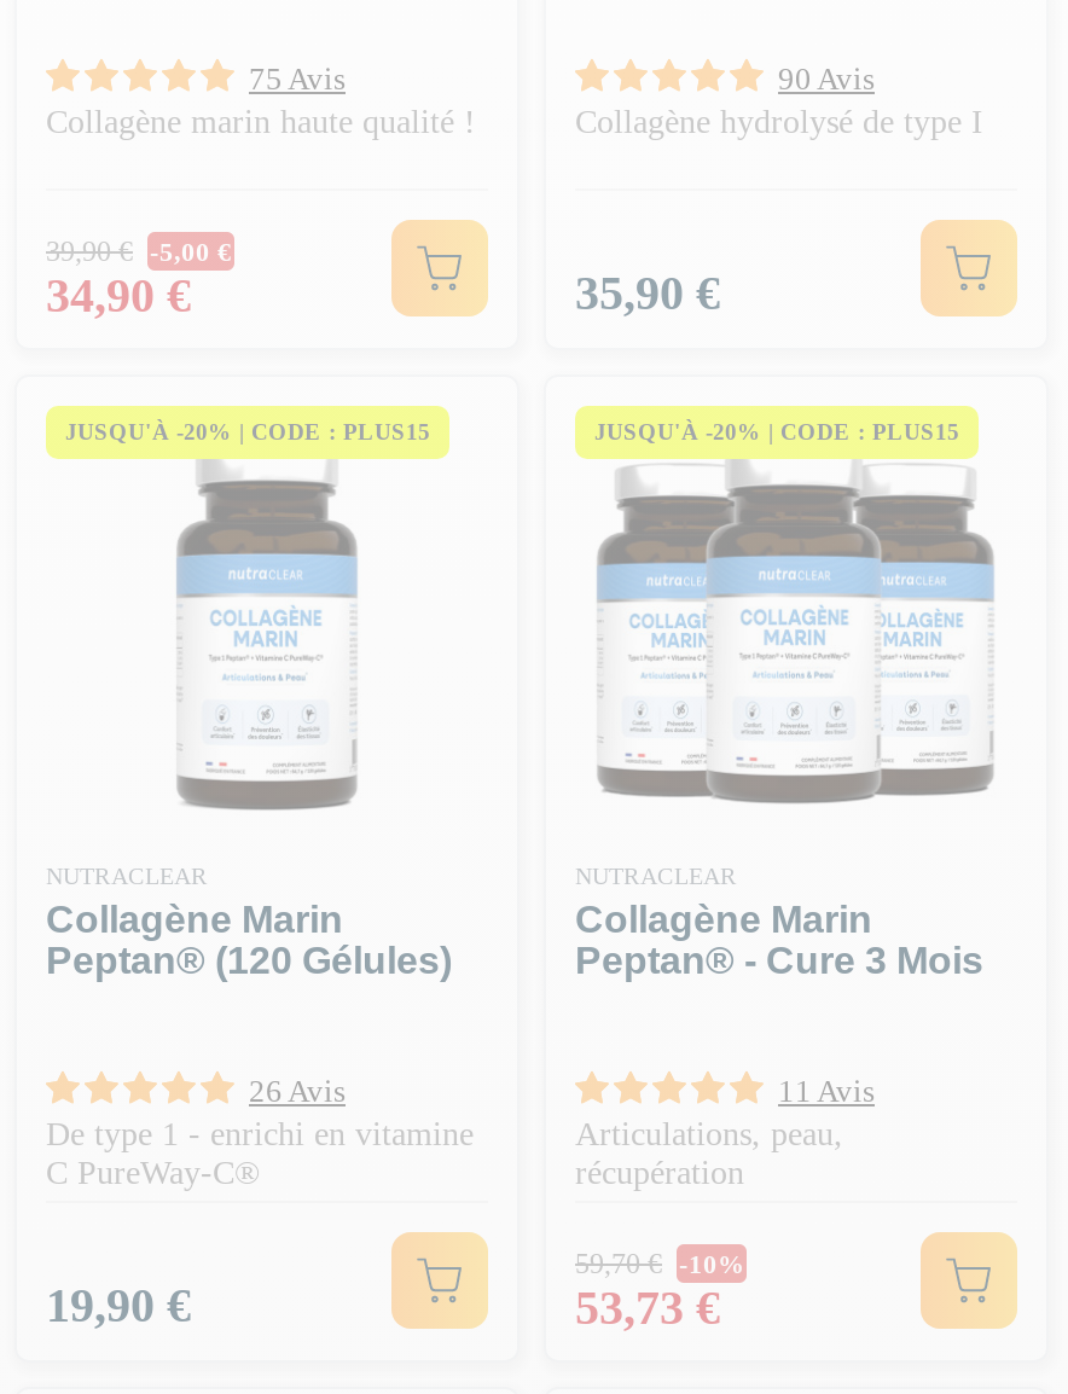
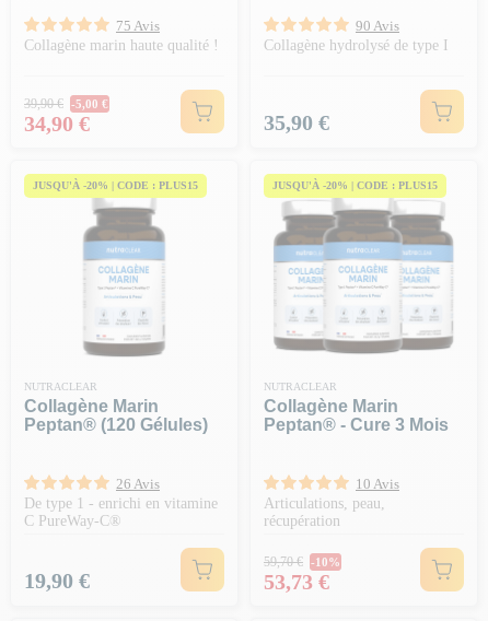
[778,1072,875,1108] 11 Avis -> [356,475,399,492] 10 Avis

